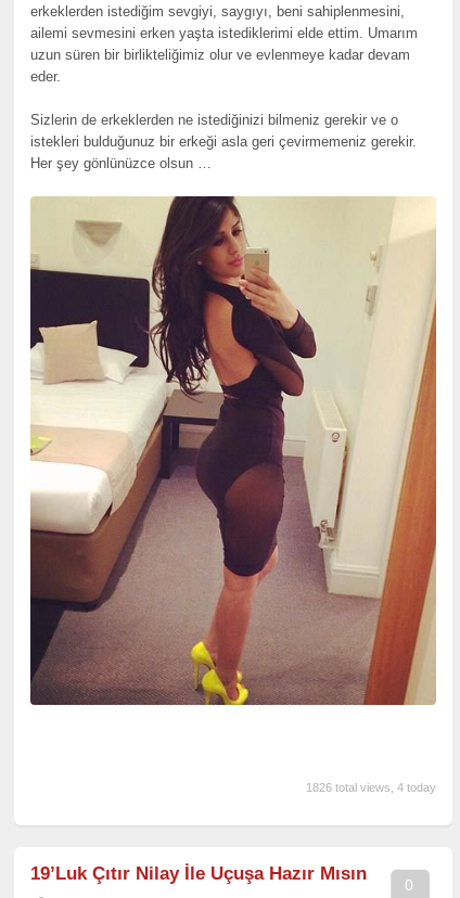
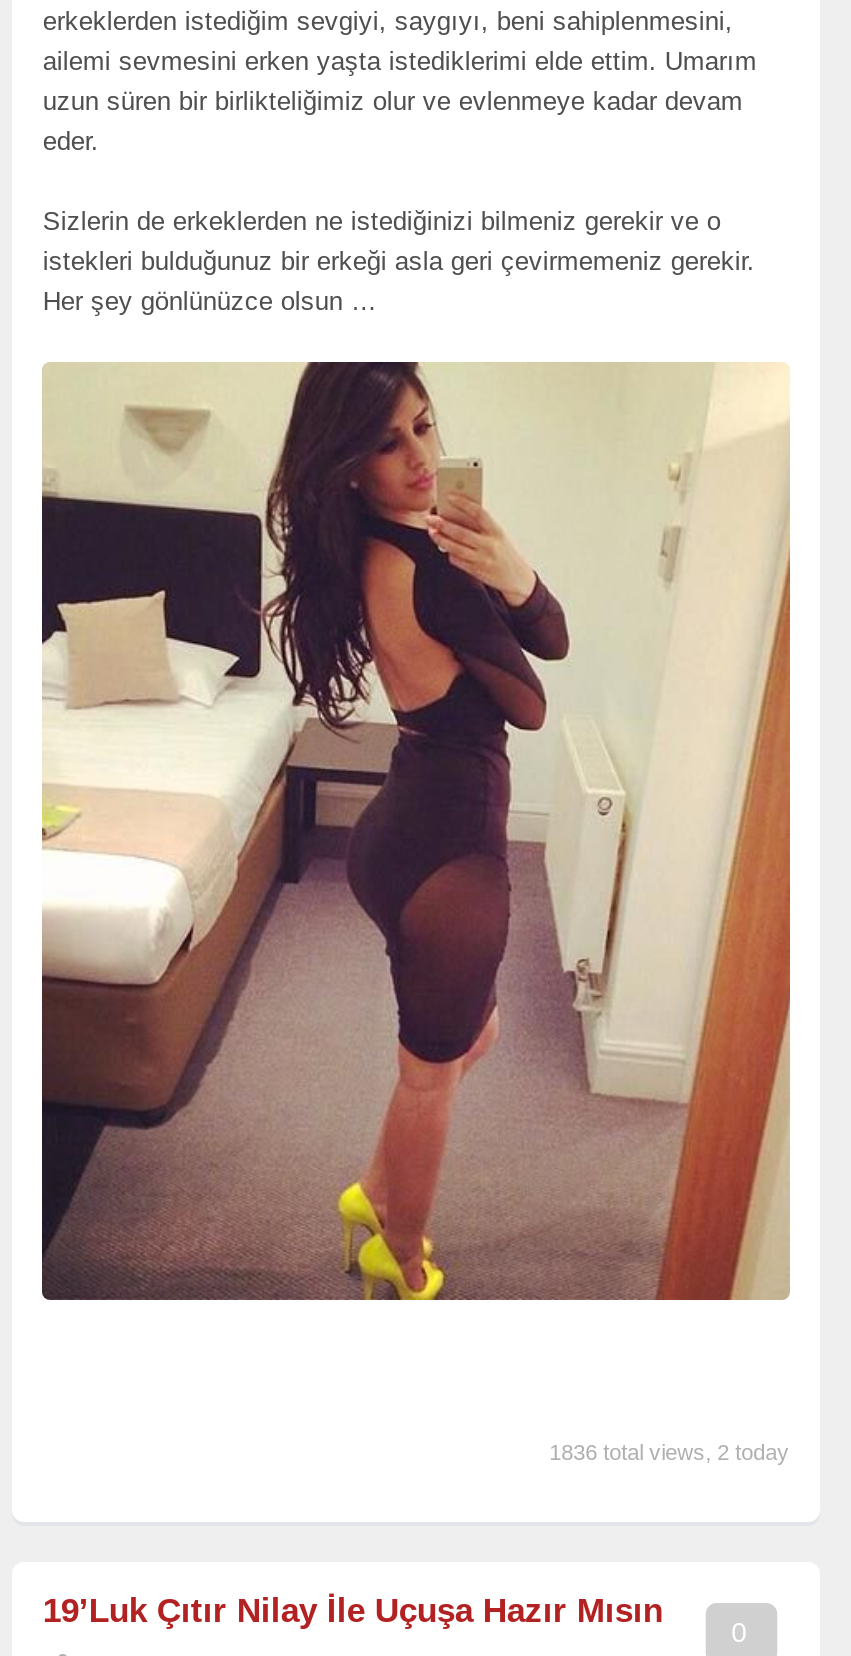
[306,781,436,794] 1826 total views, 4 today -> [549,1440,789,1464] 1836 total views, 2 today

